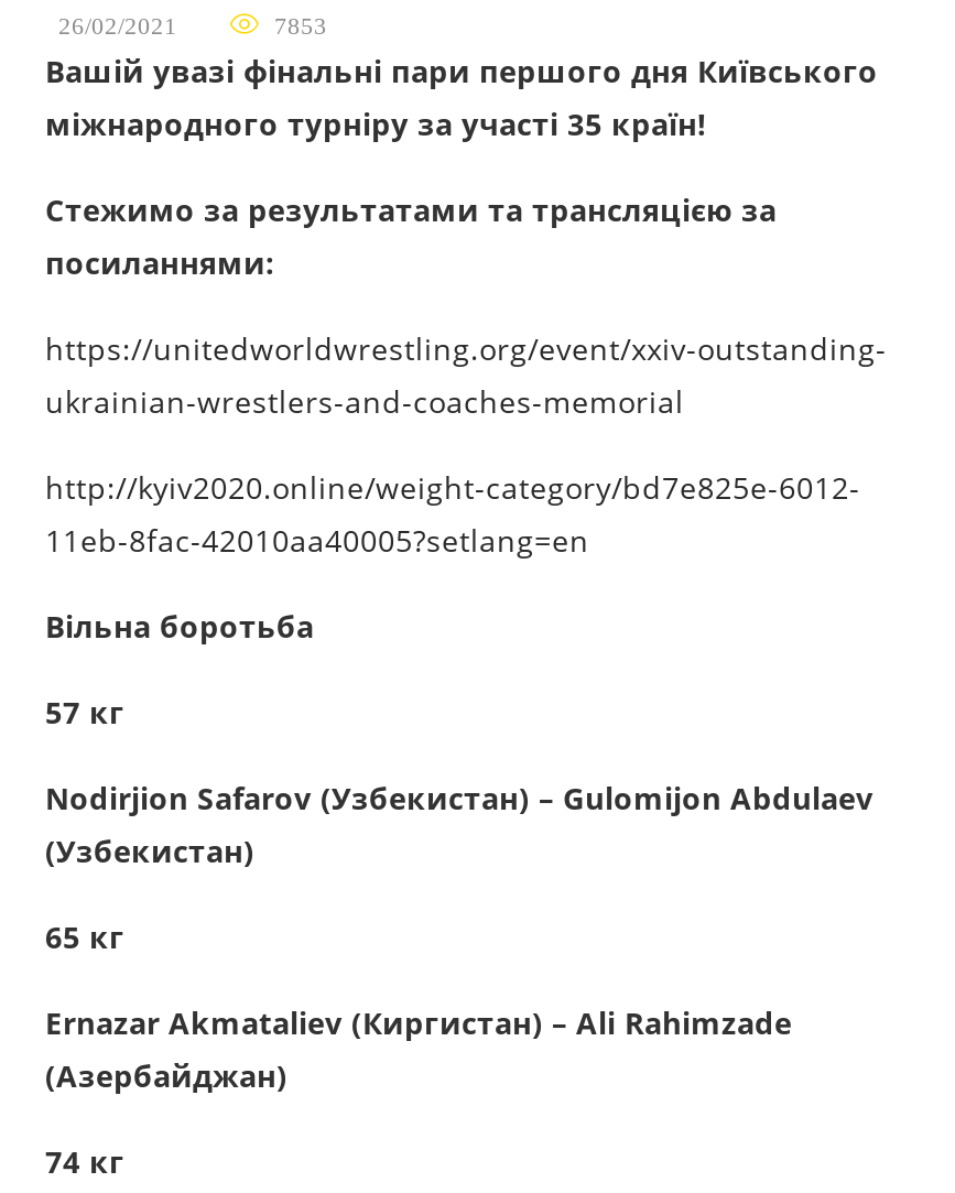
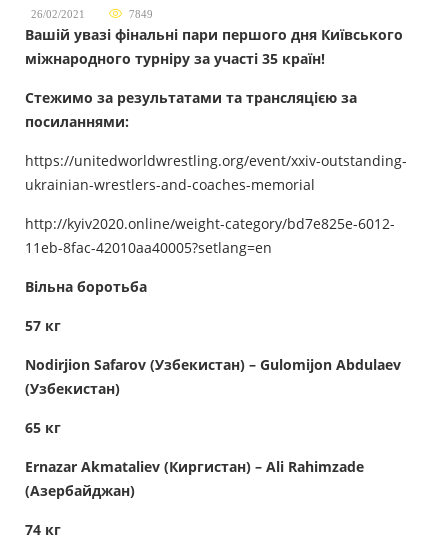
[268,13,327,39] 7853 -> [126,8,153,20] 7849

